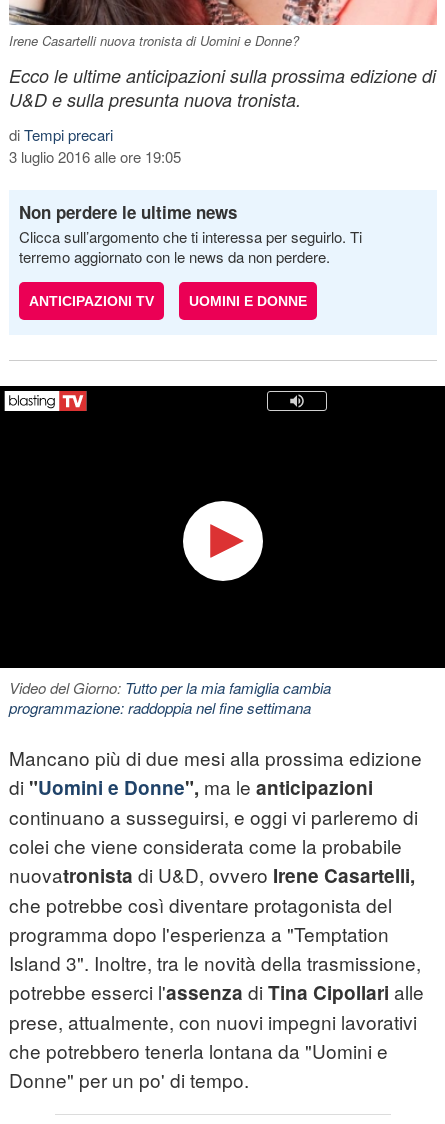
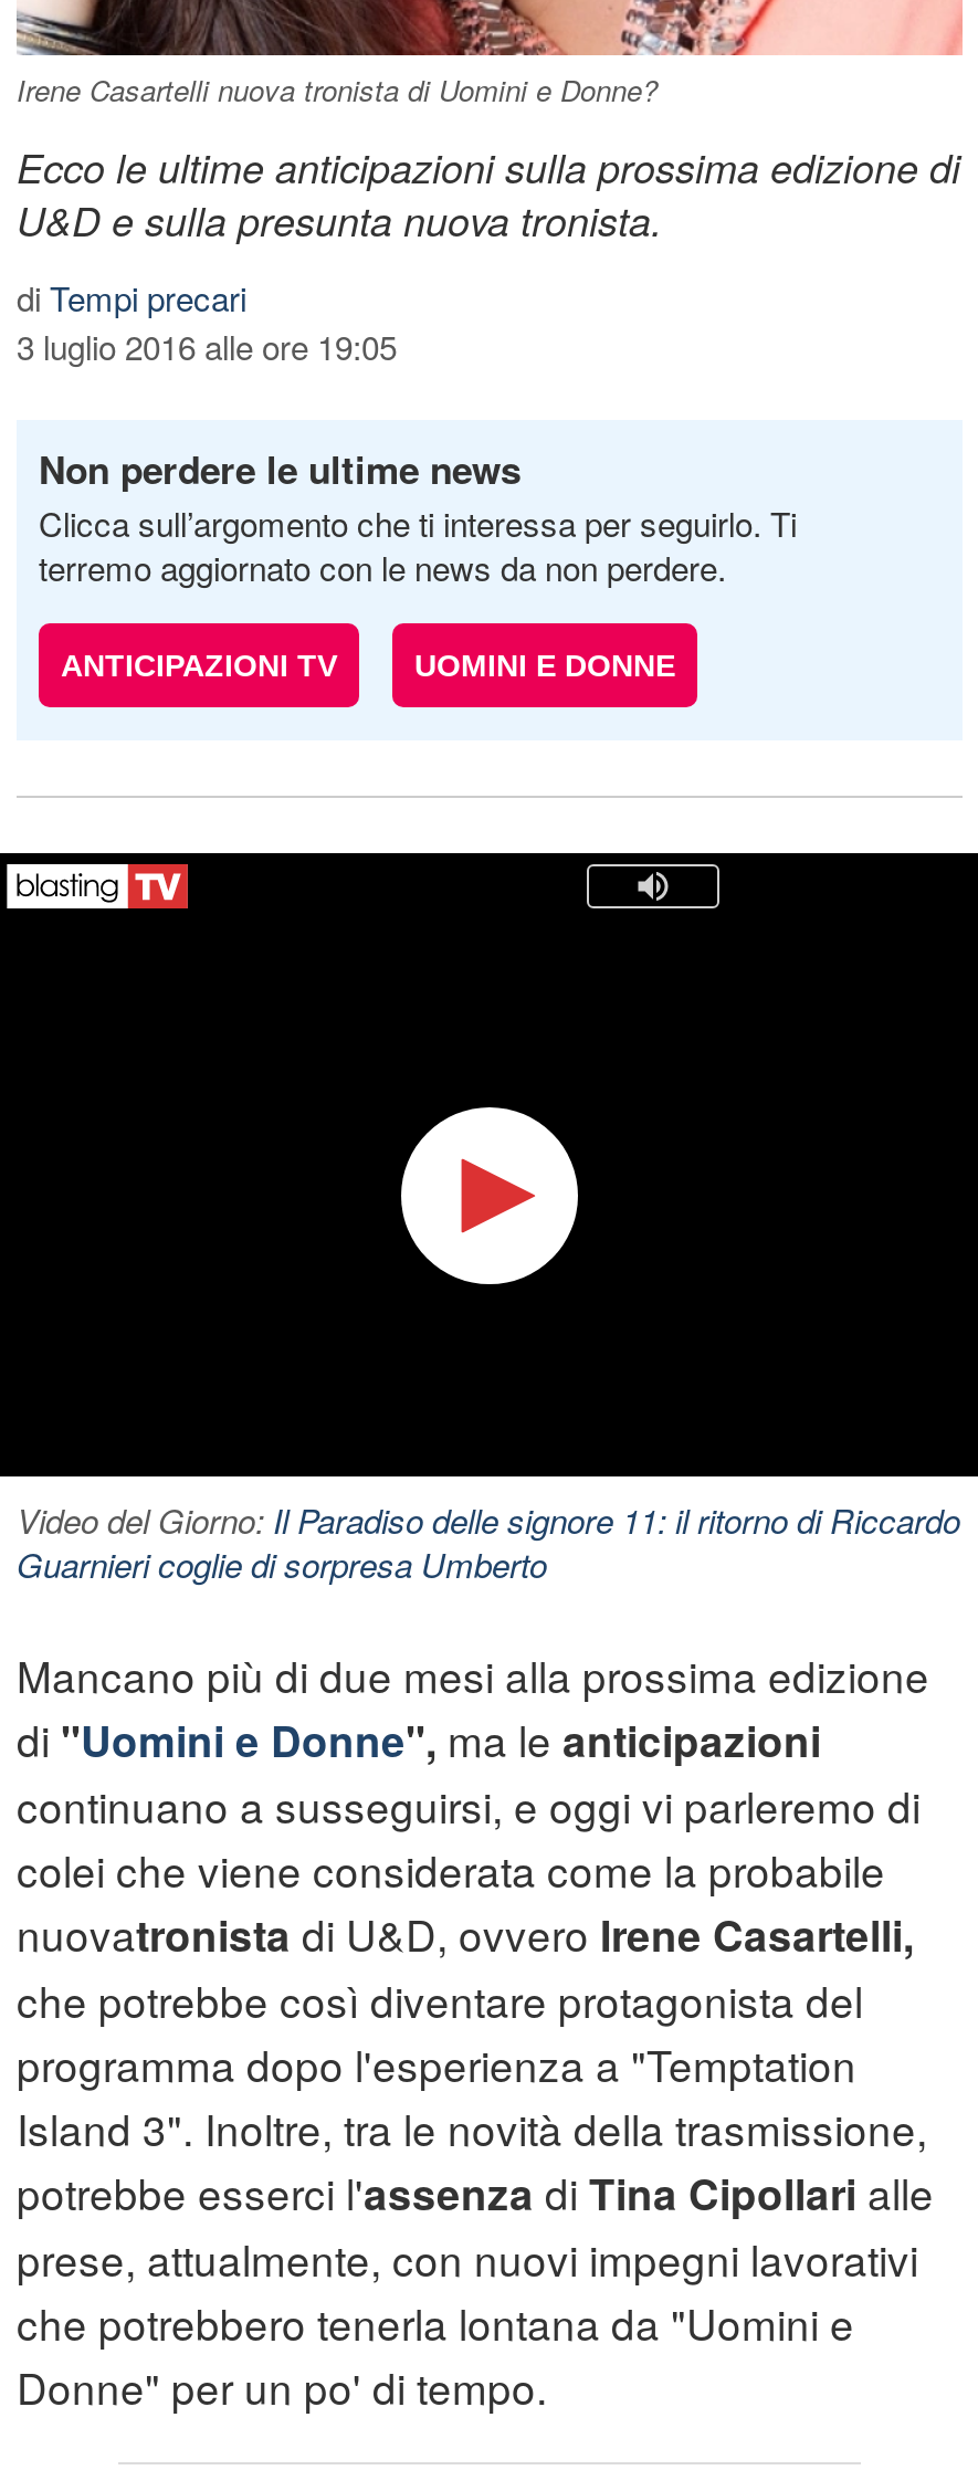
[9,677,331,718] Video del Giorno: Tutto per la mia famiglia cambia | programmazione: raddoppia nel fine settimana -> [17,1497,960,1588] Video del Giorno: Il Paradiso delle signore 11: il ritorno di Riccardo | Guarnieri coglie di sorpresa Umberto

